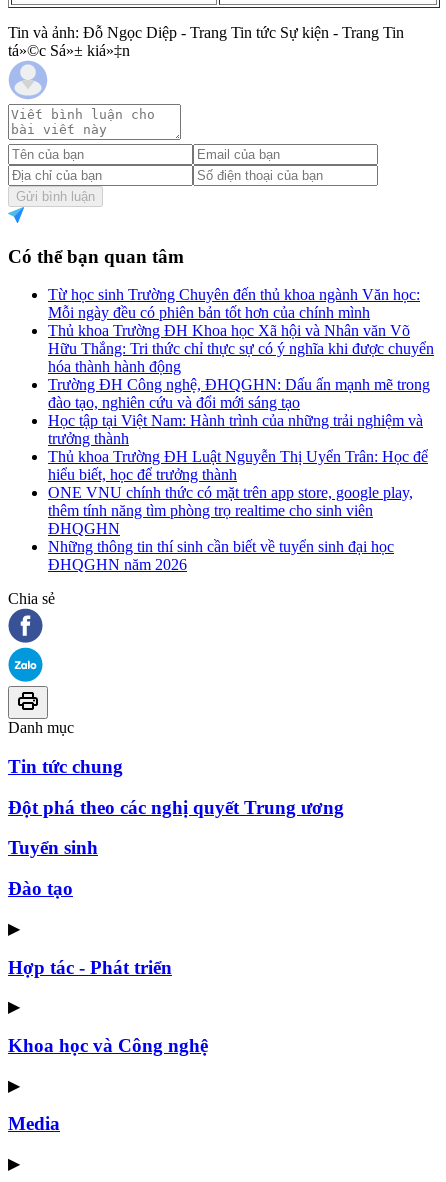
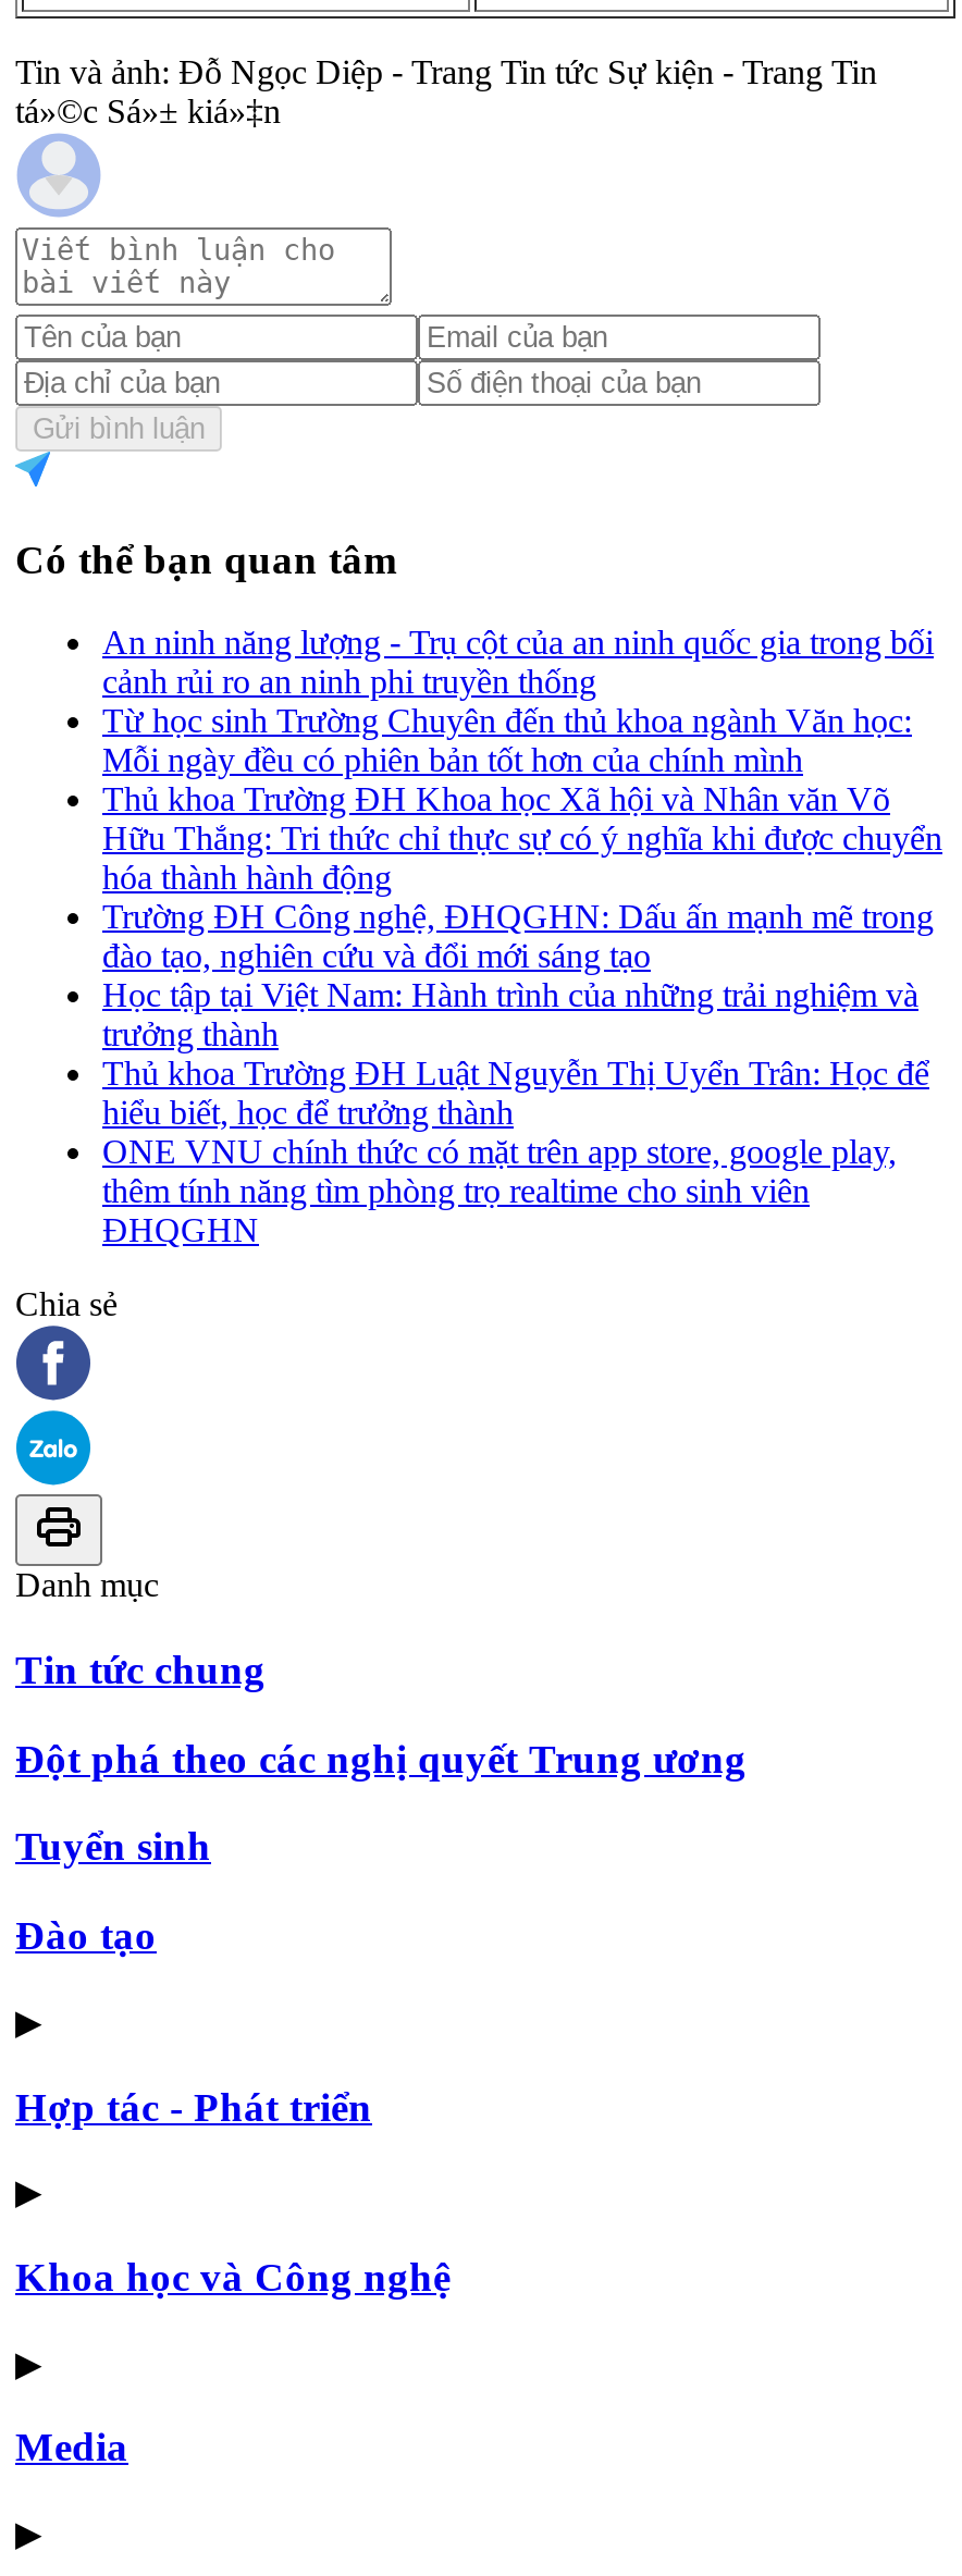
none -> [102,624,934,700] An ninh năng lượng - Trụ cột của an ninh quốc gia trong bối | cảnh rủi ro an ninh phi truyền thống
moved [48,286,434,537] -> [102,702,942,1249]: Từ học sinh Trường Chuyên đến thủ khoa ngành Văn học: | Mỗi ngày đều có phiên bản tốt hơn của chính mình | Thủ khoa Trường ĐH Khoa học Xã hội và Nhân văn Võ | ... | thêm tính năng tìm phòng trọ realtime cho sinh viên | ĐHQGHN
[48,538,394,573] Những thông tin thí sinh cần biết về tuyển sinh đại học | ĐHQGHN năm 2026 -> none

